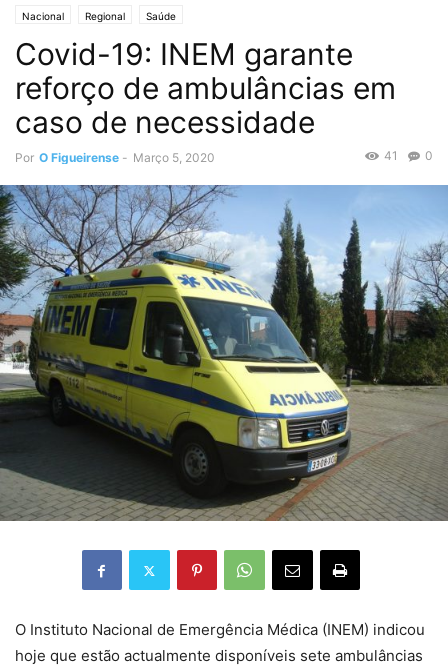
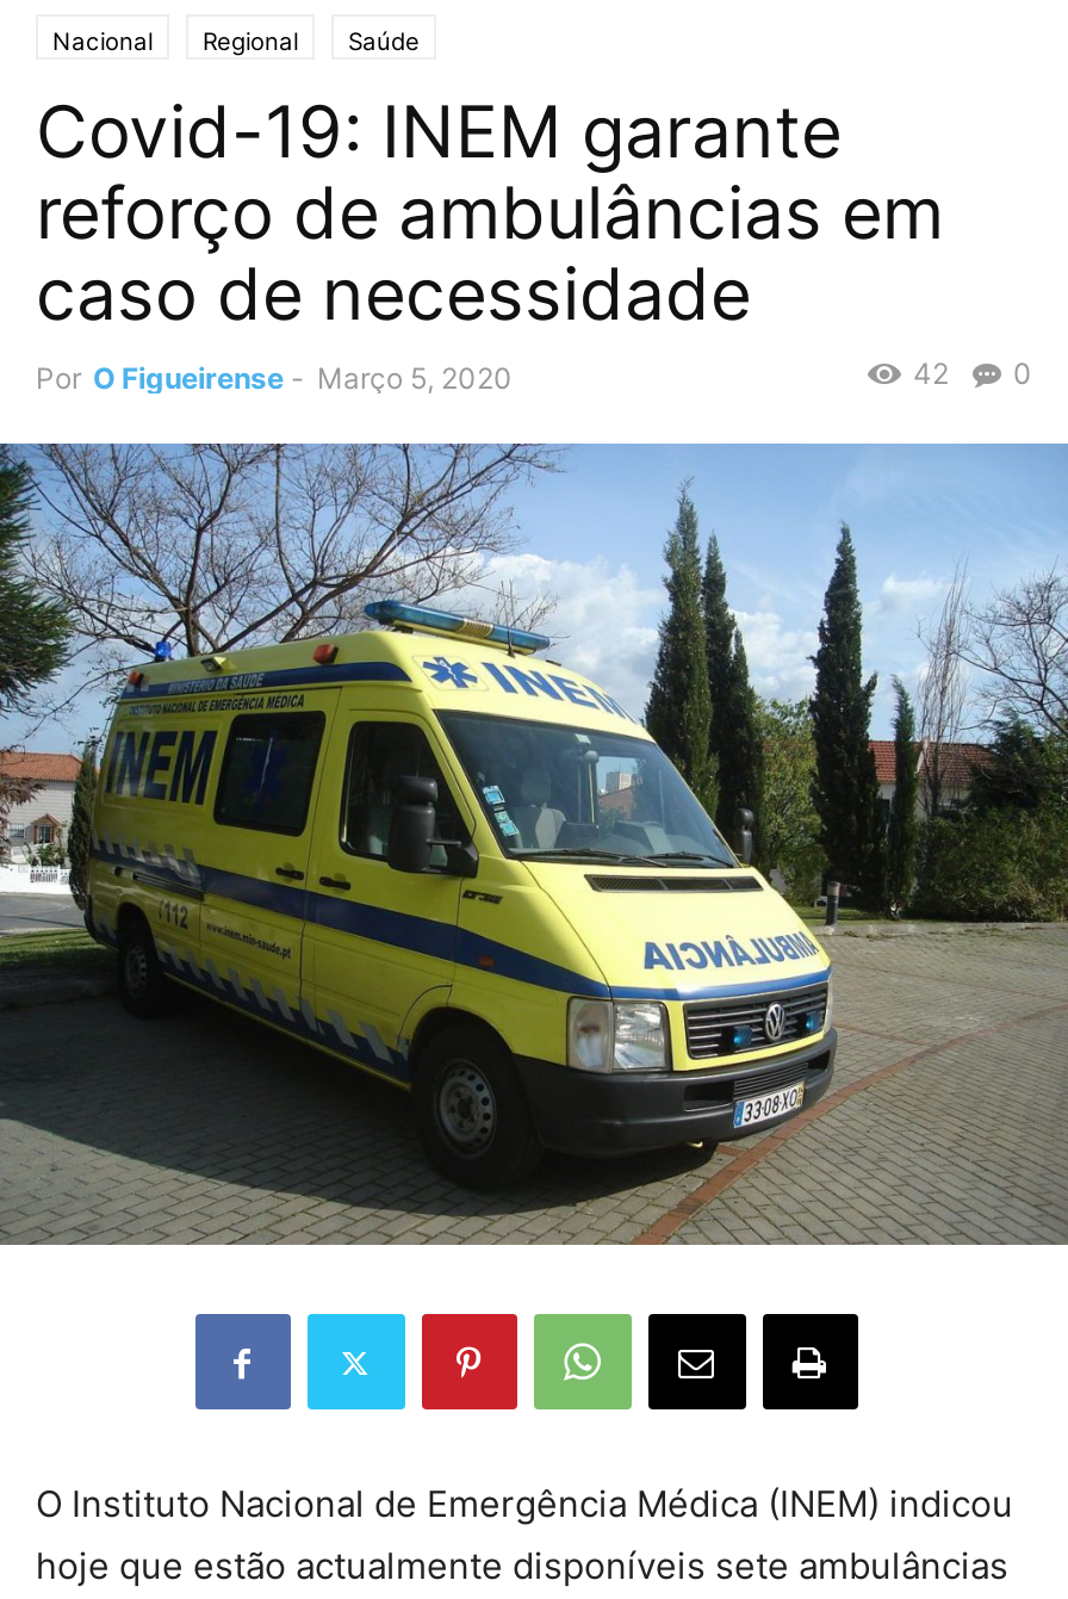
[384,148,433,163] 41 0 -> [913,355,1032,391] 42 0

